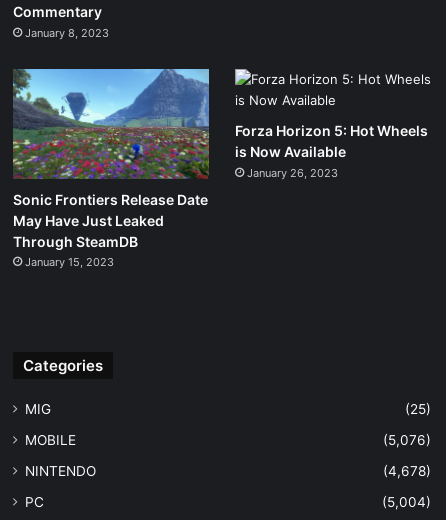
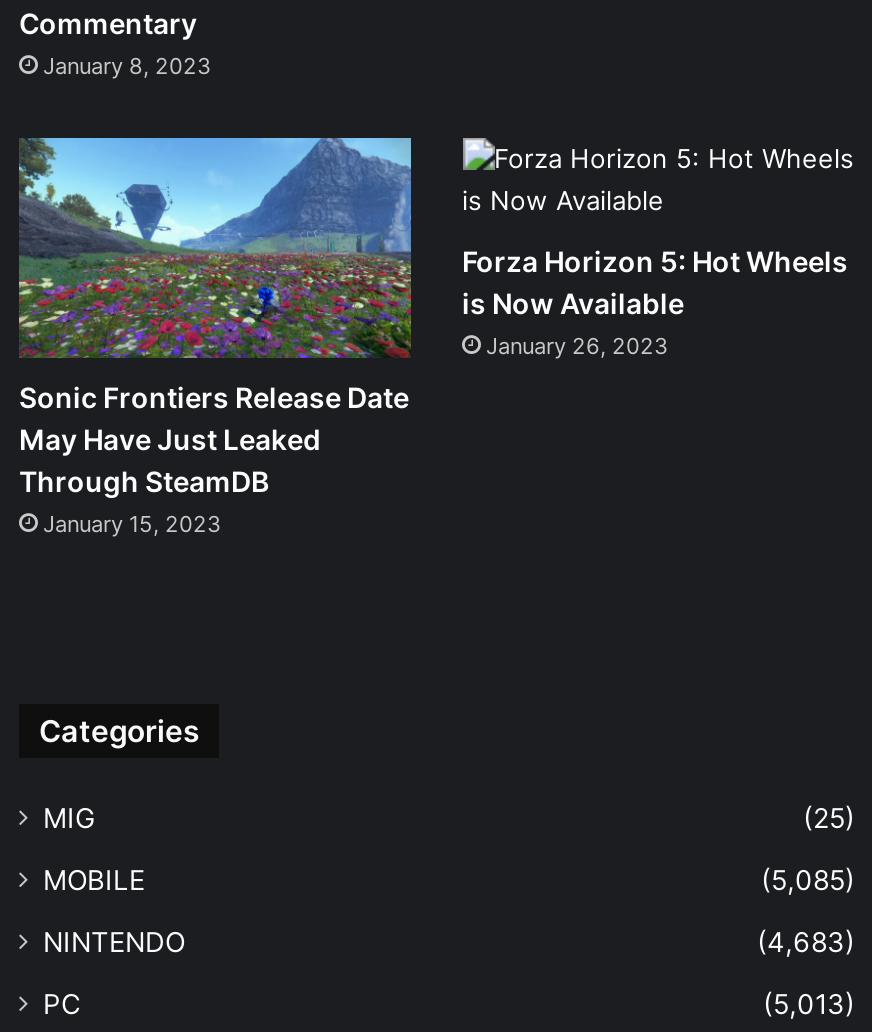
[383,432,431,448] (5,076) -> [761,865,855,897] (5,085)
[383,463,431,479] (4,678) -> [757,927,855,959] (4,683)
[382,494,431,510] (5,004) -> [763,989,855,1021] (5,013)

